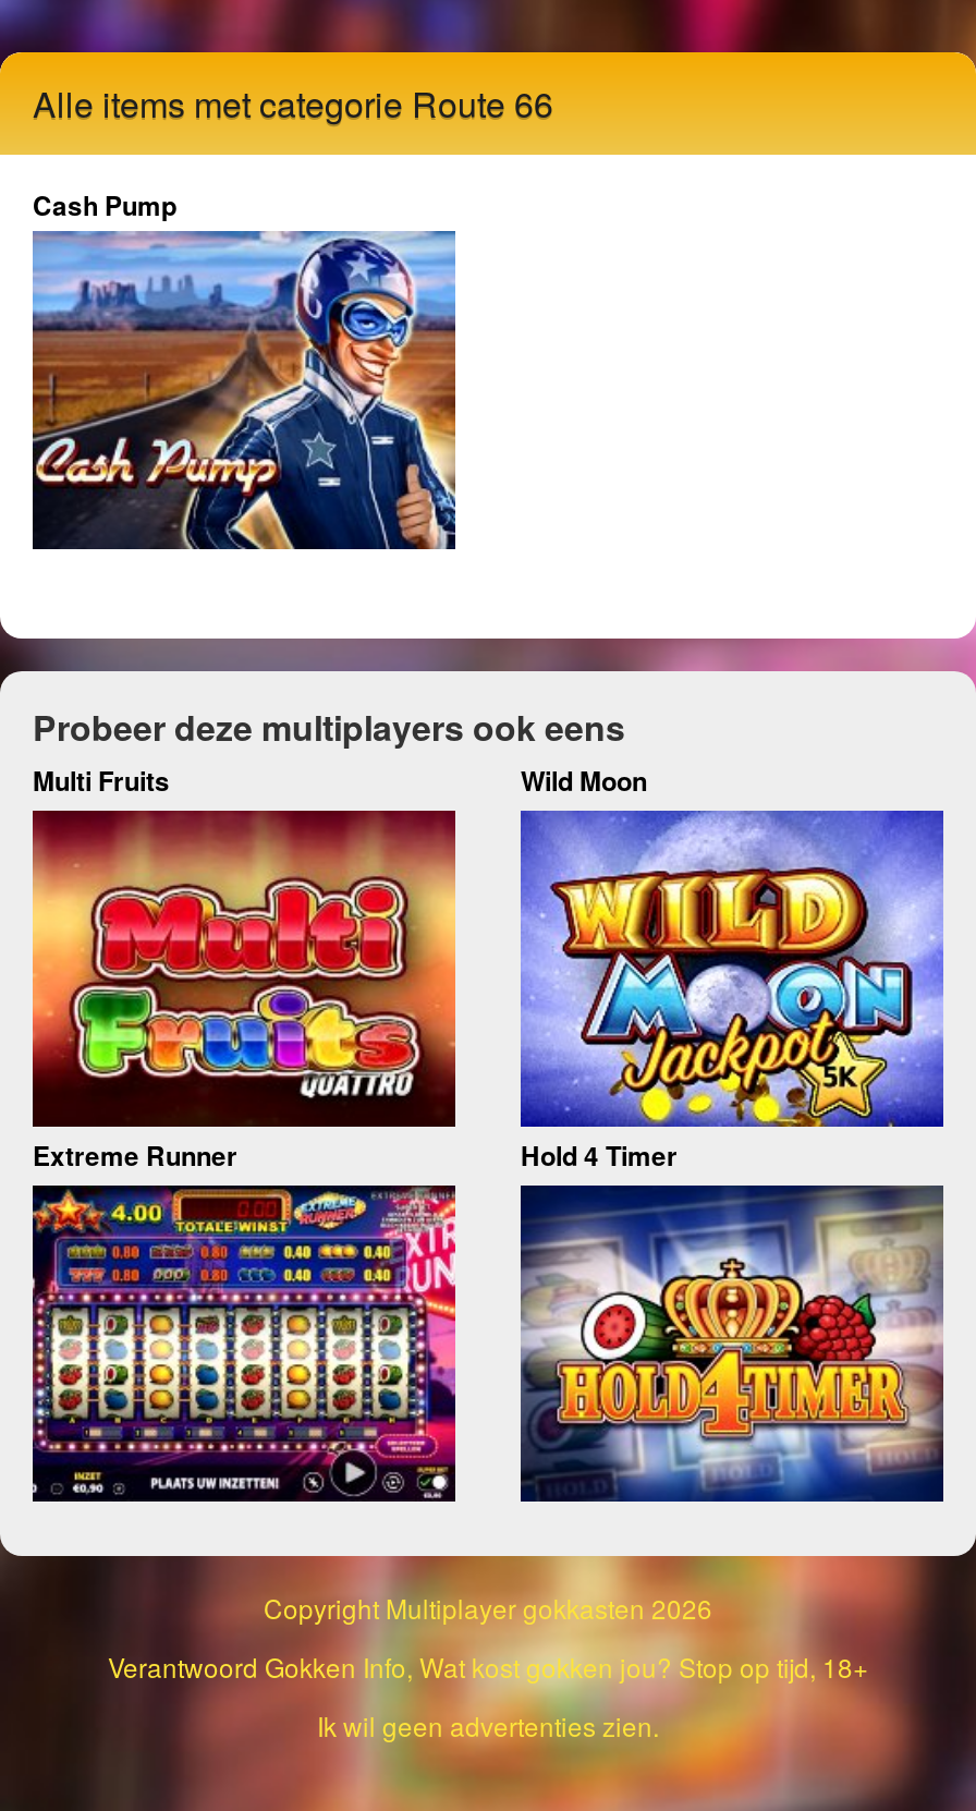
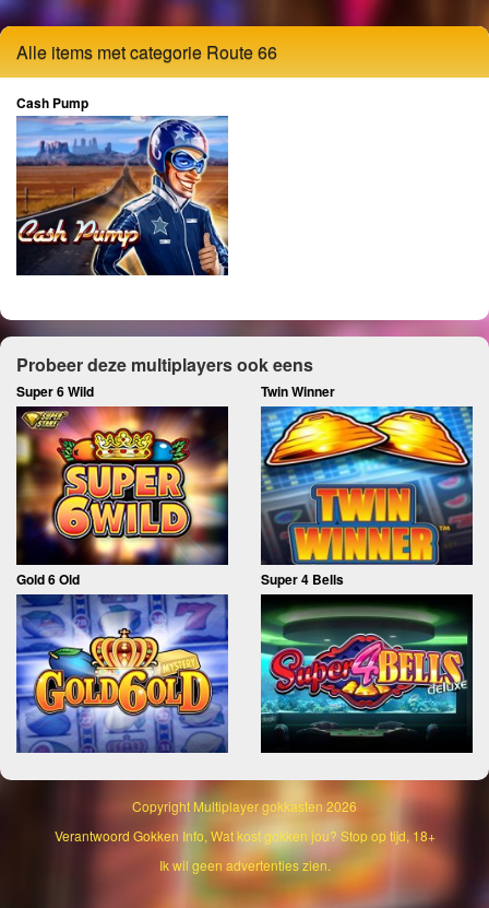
[33,760,647,799] Multi Fruits | Wild Moon -> [16,381,335,401] Super 6 Wild | Twin Winner
[30,811,678,1174] [image] | Extreme Runner | Hold 4 Timer -> [15,406,344,589] [image] | Gold 6 Old | Super 4 Bells
[518,809,945,1129] [image] -> [260,405,474,566] [image]
[30,1183,457,1504] [image] -> [15,593,229,754] [image]
[518,1186,945,1504] [image] -> [260,594,474,754] [image]

